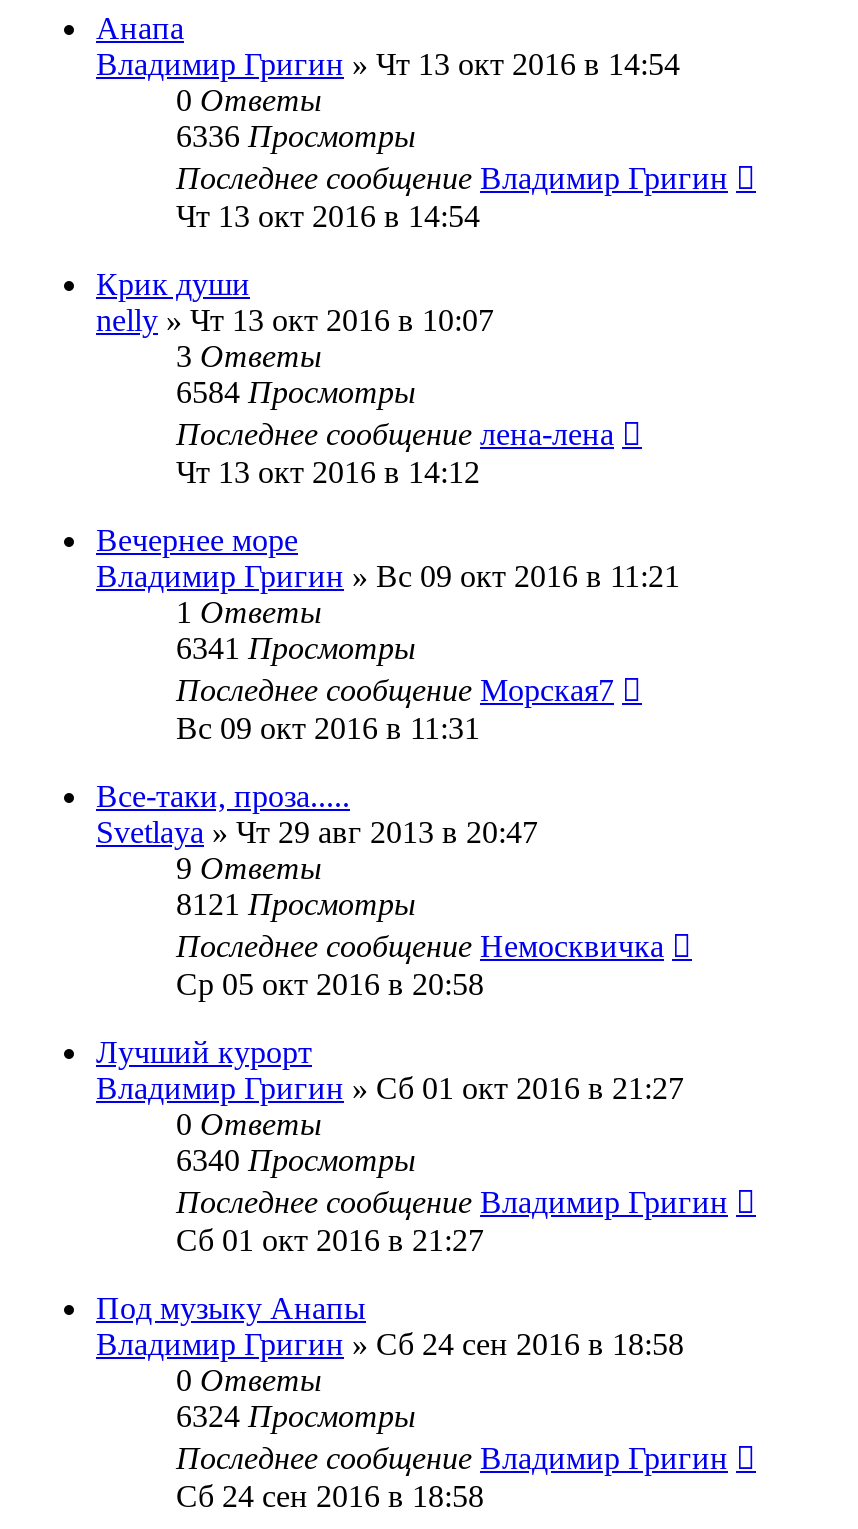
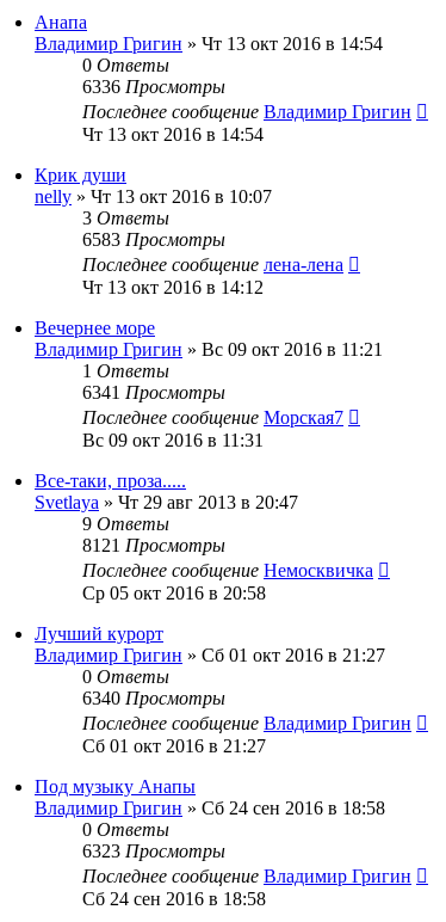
[176,375,416,409] 6584 Просмотры -> [82,229,225,249] 6583 Просмотры
[176,1399,416,1433] 6324 Просмотры -> [82,841,225,861] 6323 Просмотры

